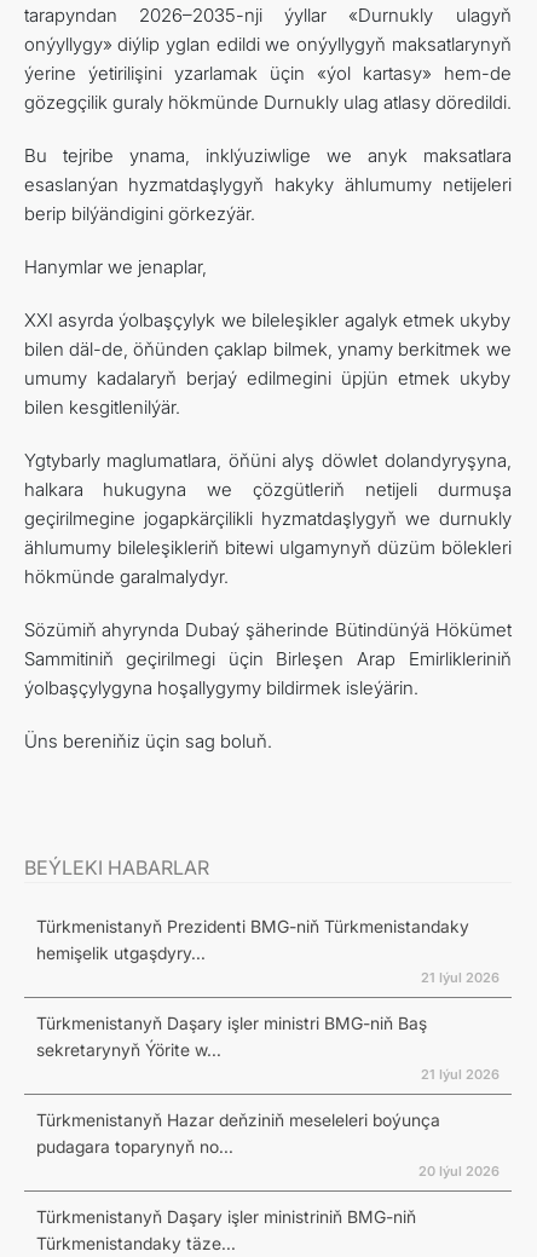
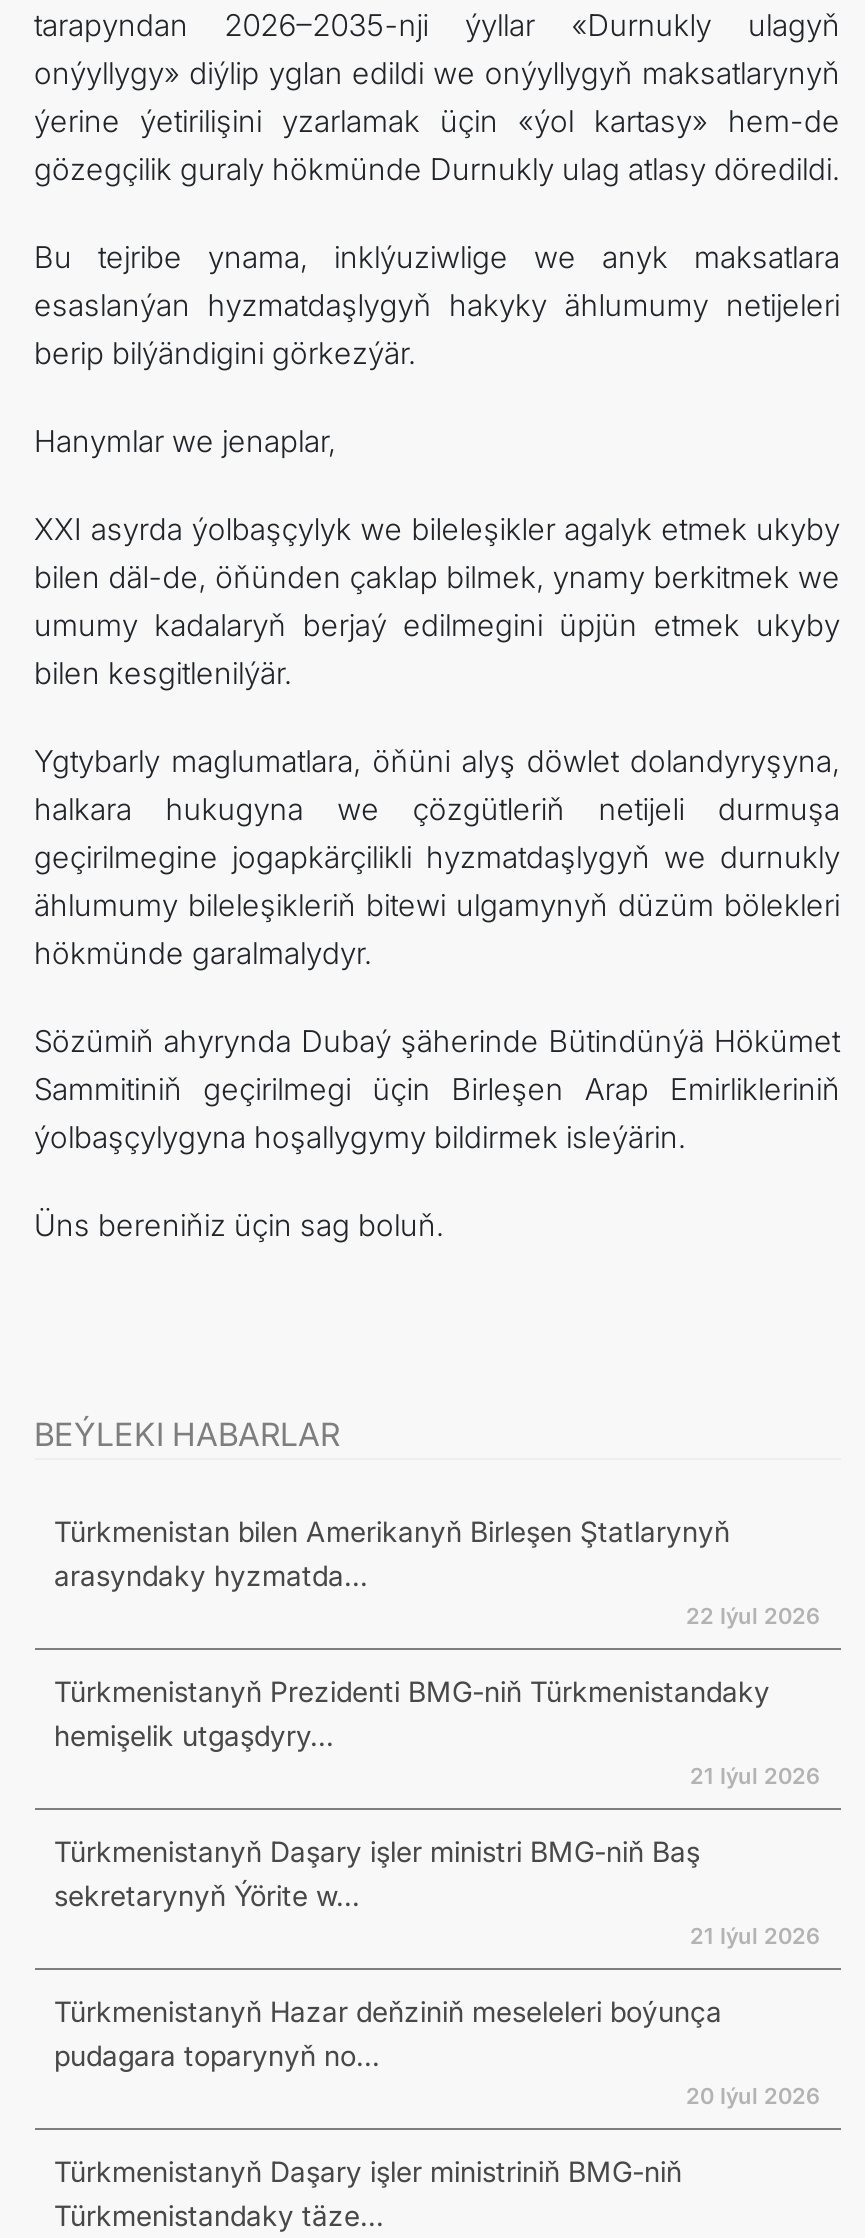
none -> [54,1514,820,1630] Türkmenistan bilen Amerikanyň Birleşen Ştatlarynyň | arasyndaky hyzmatda... | 22 Iýul 2026

